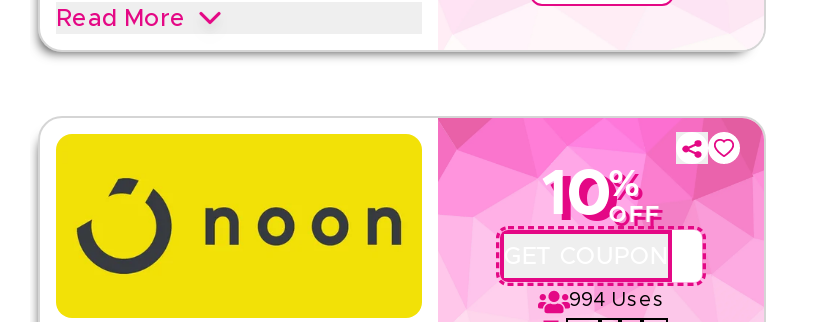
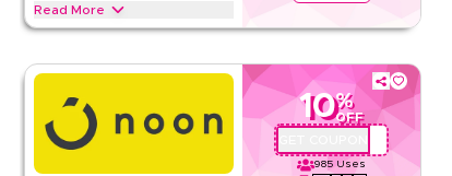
[569,290,665,310] 994 Uses -> [314,159,366,170] 985 Uses

